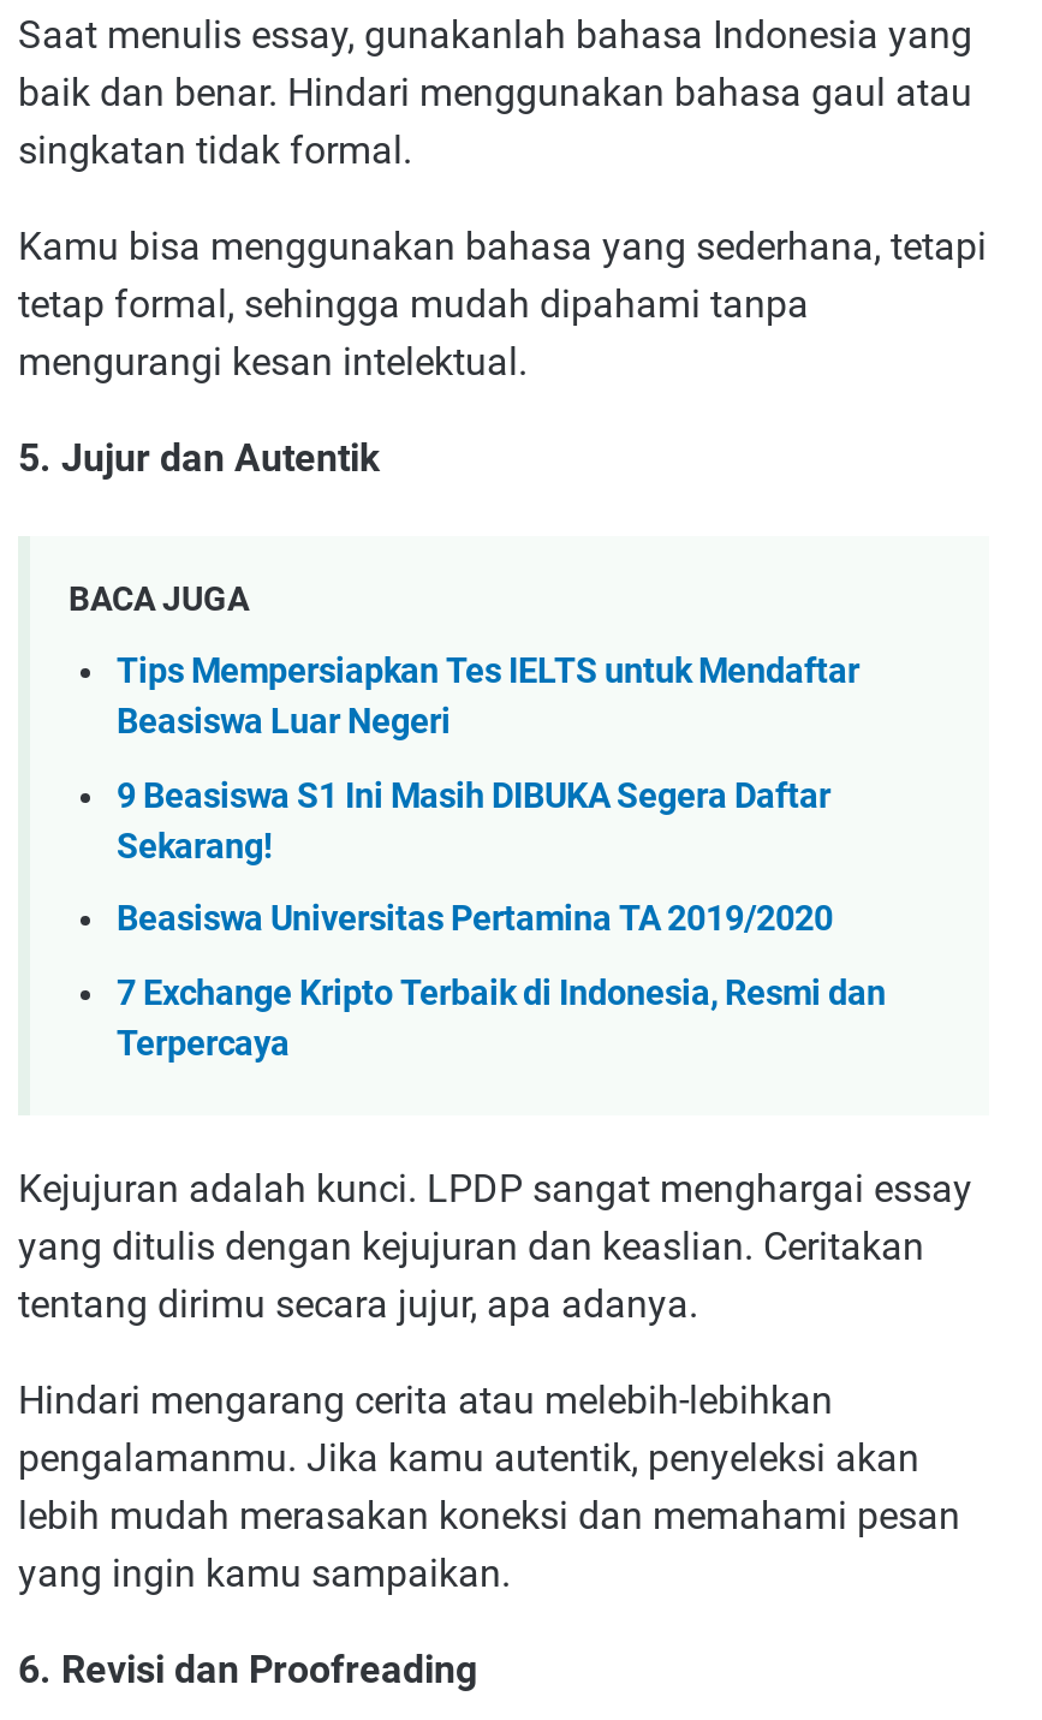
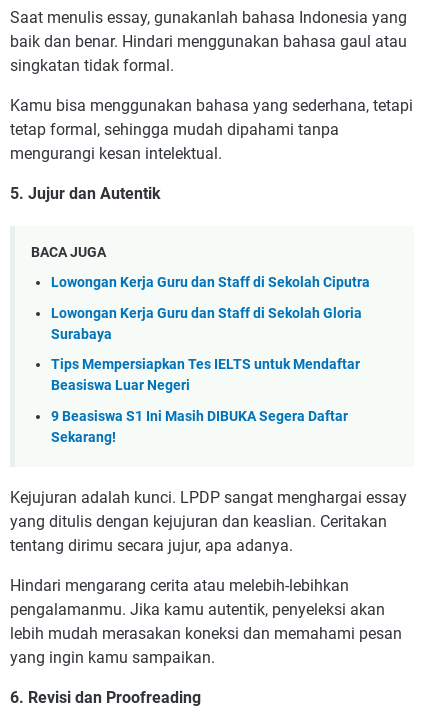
none -> [51,274,370,343] Lowongan Kerja Guru dan Staff di Sekolah Ciputra | Lowongan Kerja Guru dan Staff di Sekolah Gloria | Surabaya
moved [117,652,859,867] -> [51,356,360,446]: Tips Mempersiapkan Tes IELTS untuk Mendaftar | Beasiswa Luar Negeri | 9 Beasiswa S1 Ini Masih DIBUKA Segera Daftar | Sekarang!
[117,900,886,1065] Beasiswa Universitas Pertamina TA 2019/2020 | 7 Exchange Kripto Terbaik di Indonesia, Resmi dan | Terpercaya -> none

